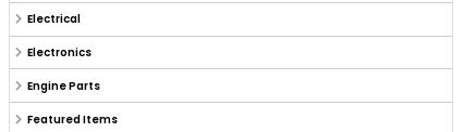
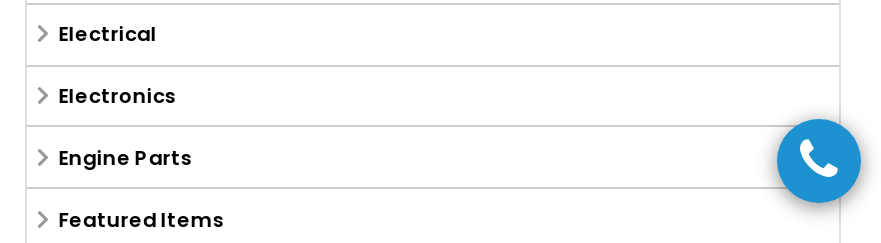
none -> [771,115,867,213] [image]

